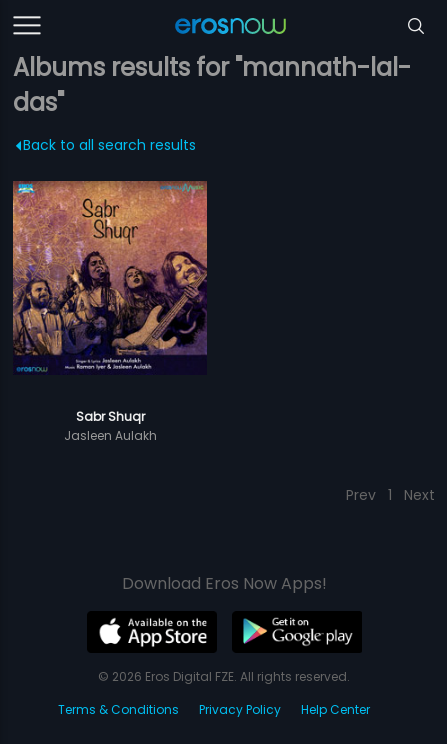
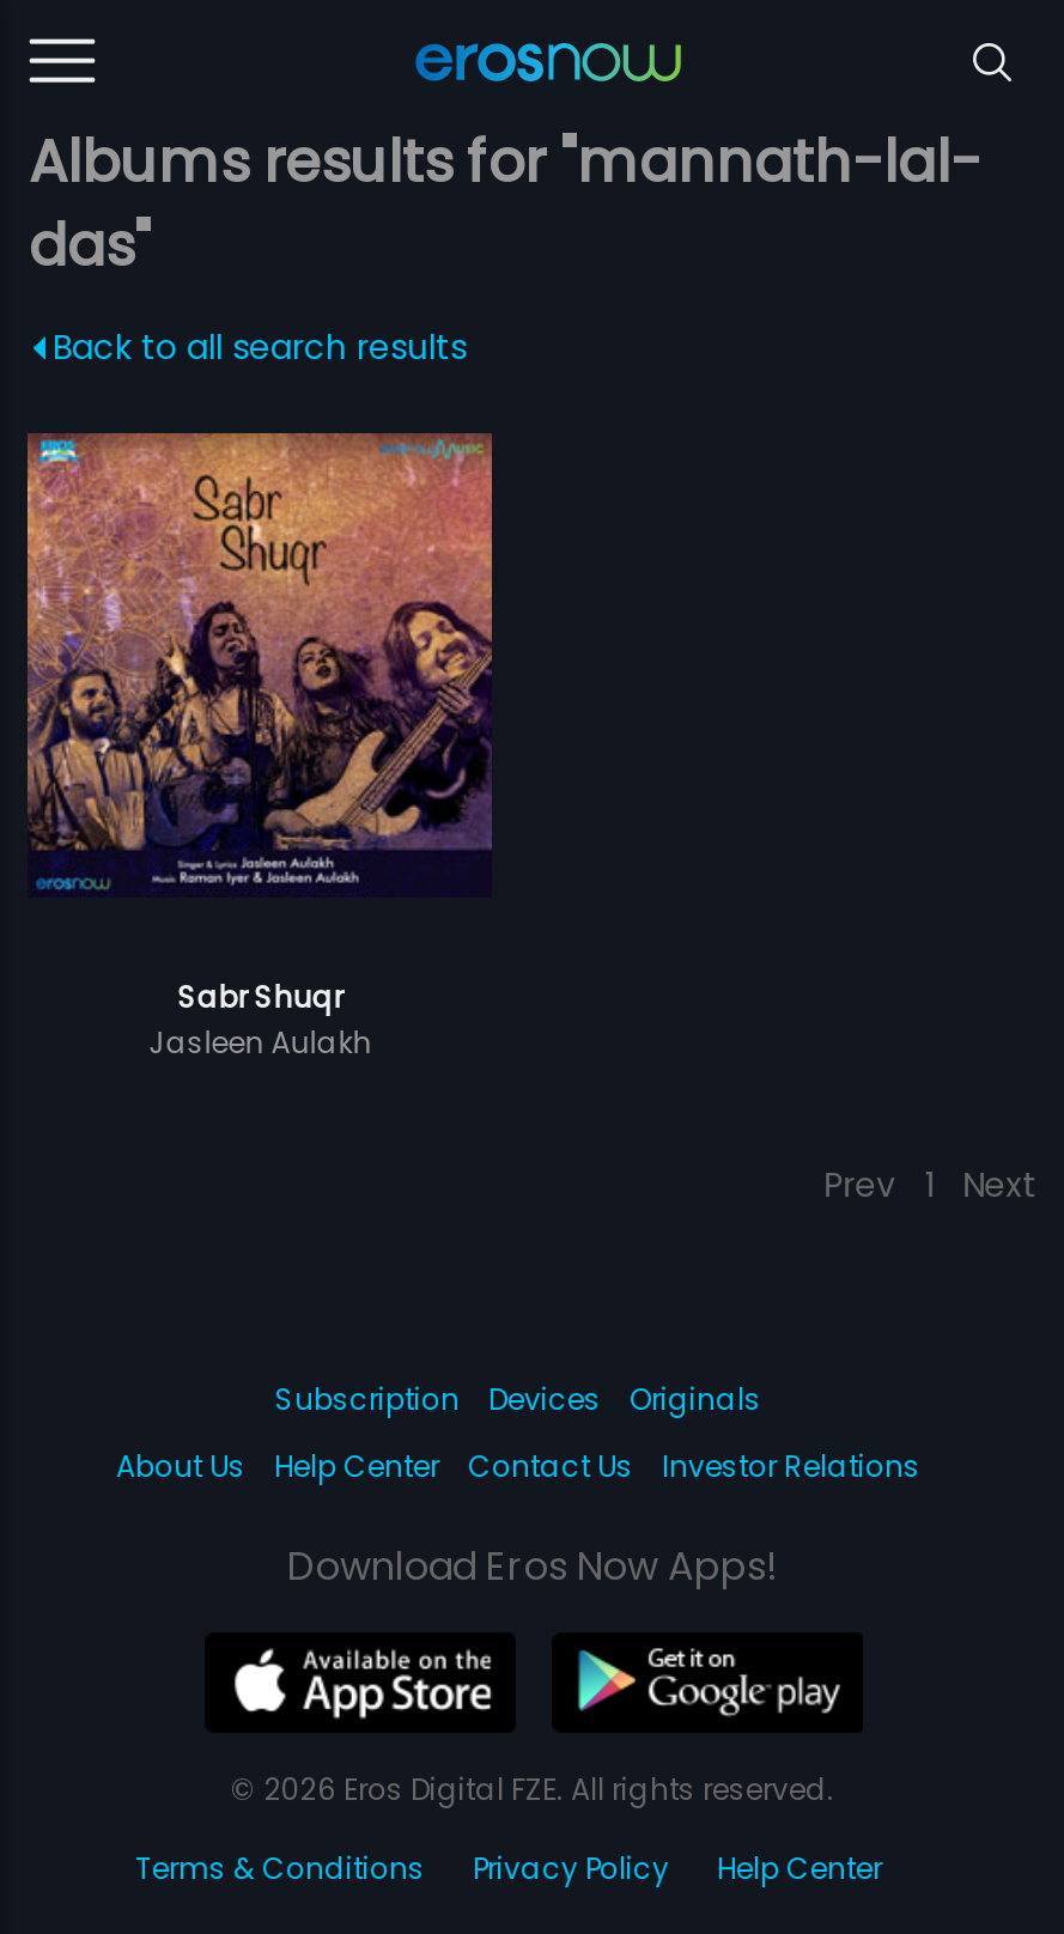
none -> [116,1378,920,1485] Subscription | Devices | Originals | About Us | Help Center | Contact Us | Investor Relations

